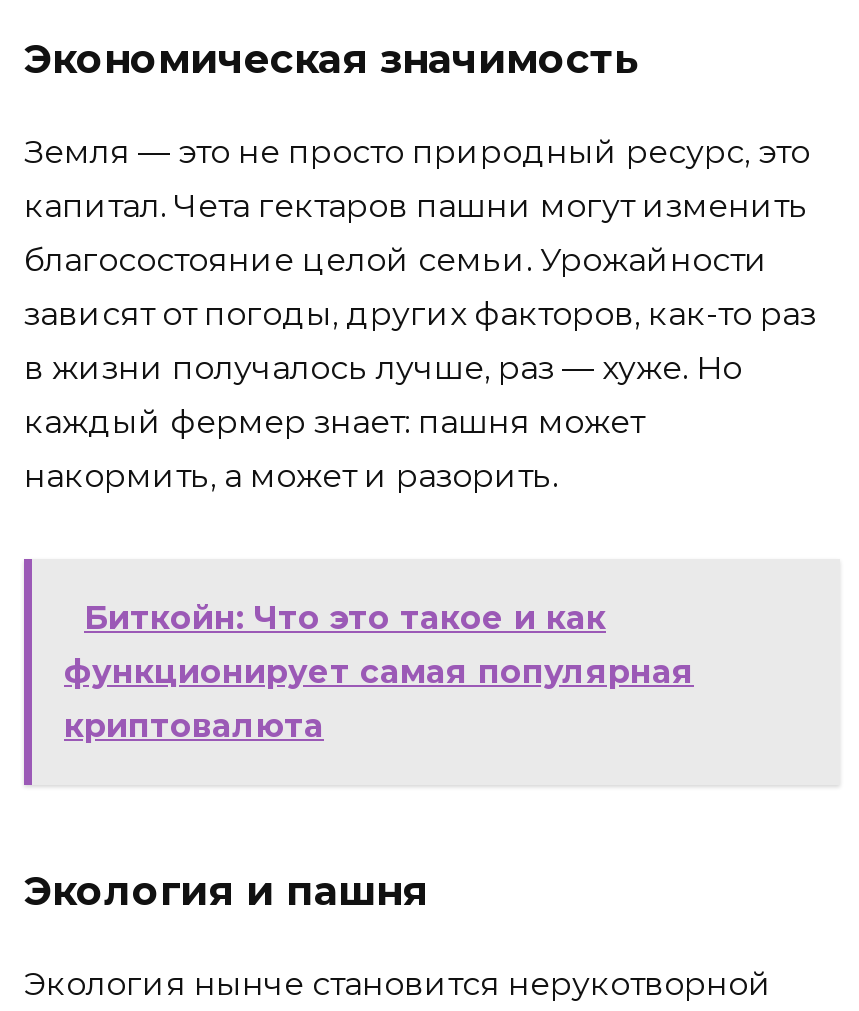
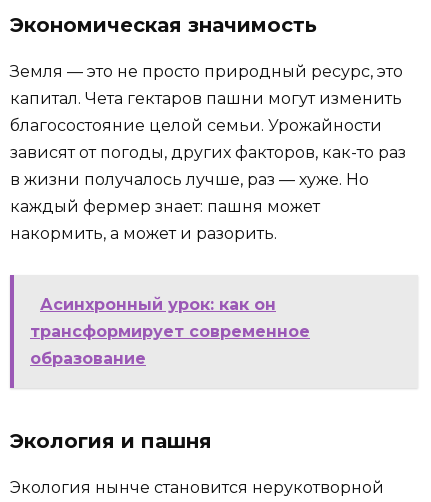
[64,598,694,744] Биткойн: Что это такое и как | функционирует самая популярная | криптовалюта -> [30,295,310,368] Асинхронный урок: как он | трансформирует современное | образование

